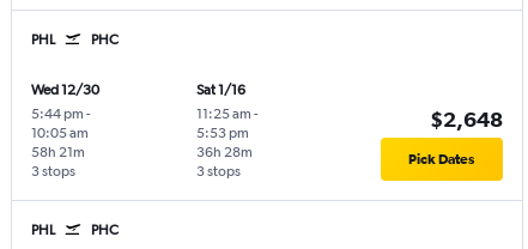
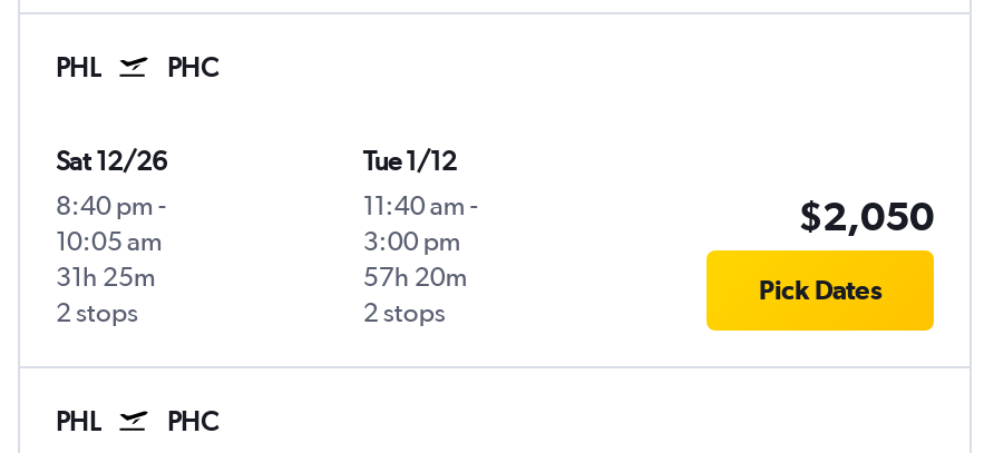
[31,82,99,122] Wed 12/30 | 5:44 pm - -> [56,146,167,222] Sat 12/26 | 8:40 pm -
[196,82,258,141] Sat 1/16 | 11:25 am - | 5:53 pm -> [363,146,479,258] Tue 1/12 | 11:40 am - | 3:00 pm
[430,107,503,131] $2,648 -> [798,193,934,238] $2,050
[31,144,85,161] 58h 21m -> [56,262,156,293] 31h 25m
[196,144,253,161] 36h 28m -> [363,262,468,293] 57h 20m
[31,163,75,180] 3 stops -> [56,298,138,329] 2 stops
[196,163,241,180] 3 stops -> [363,298,446,329] 2 stops

